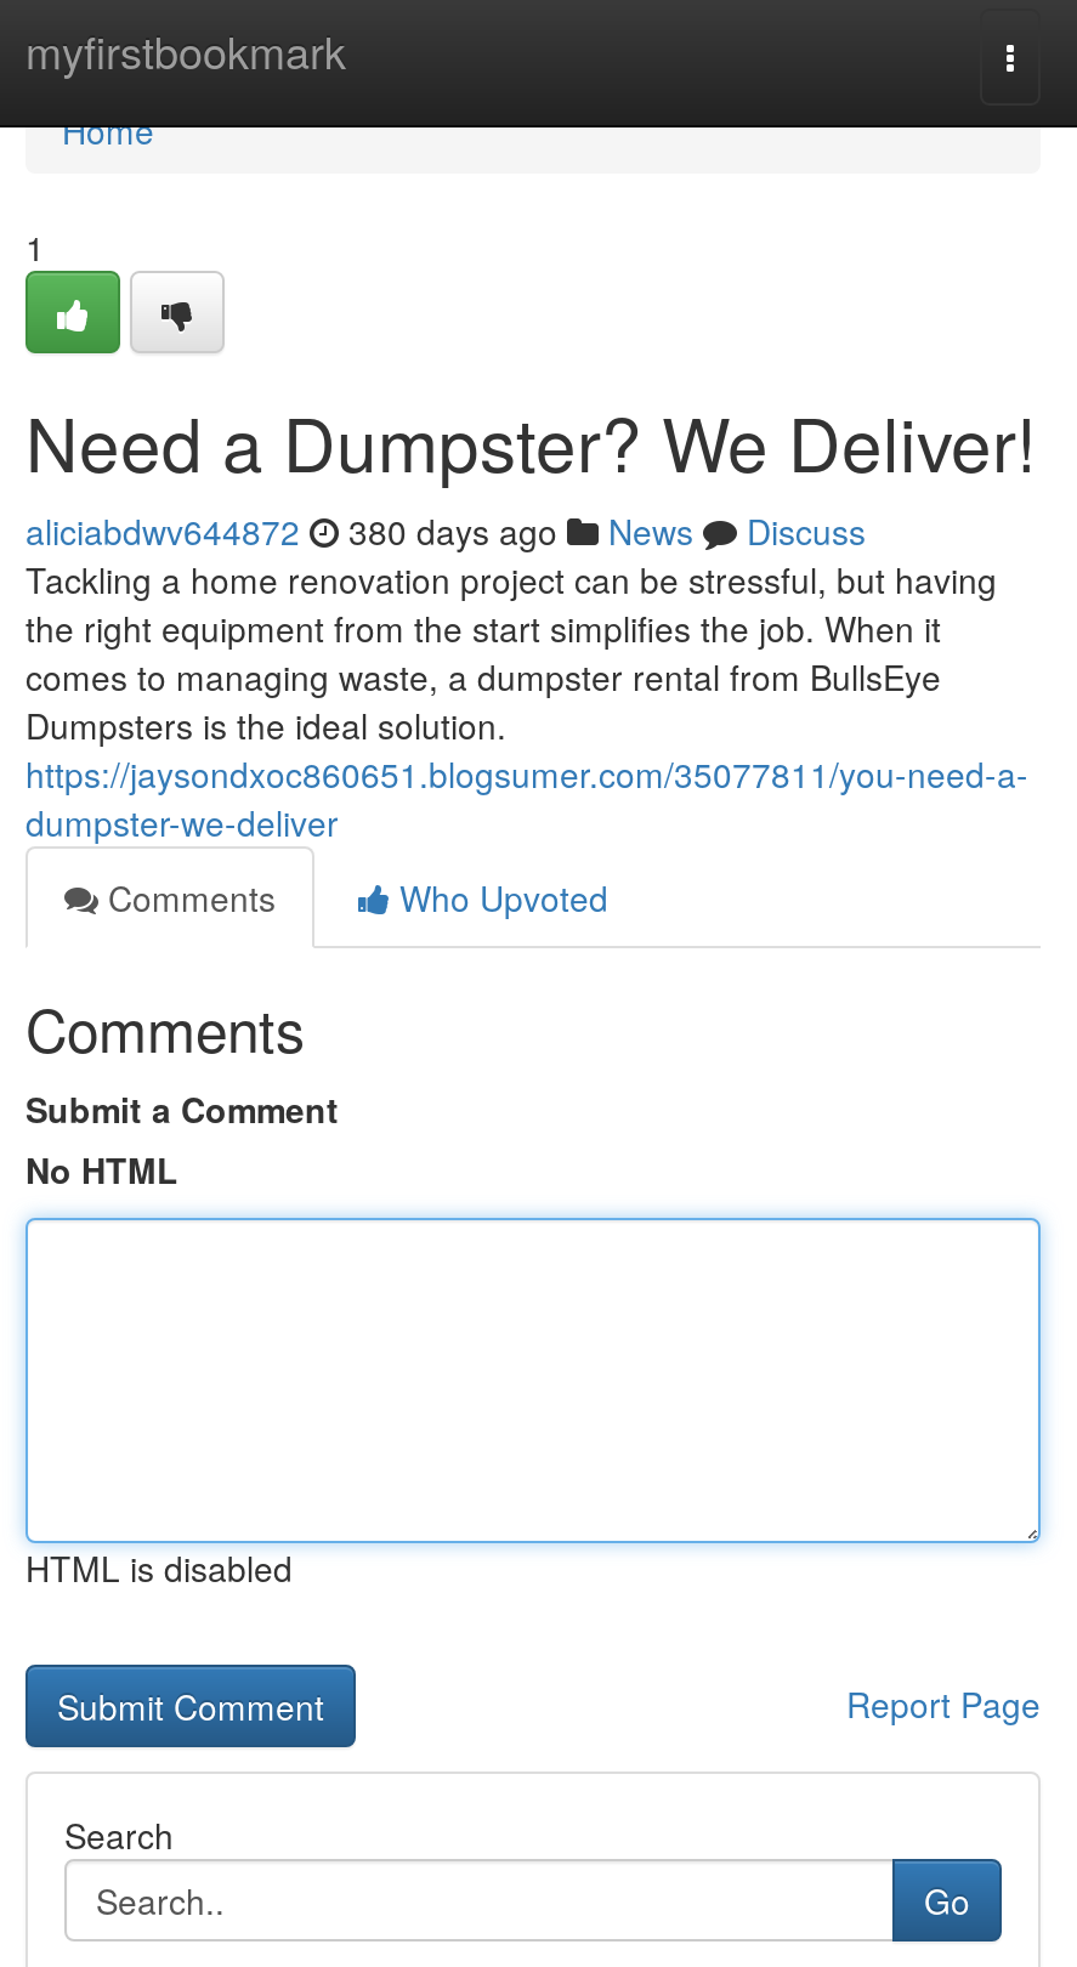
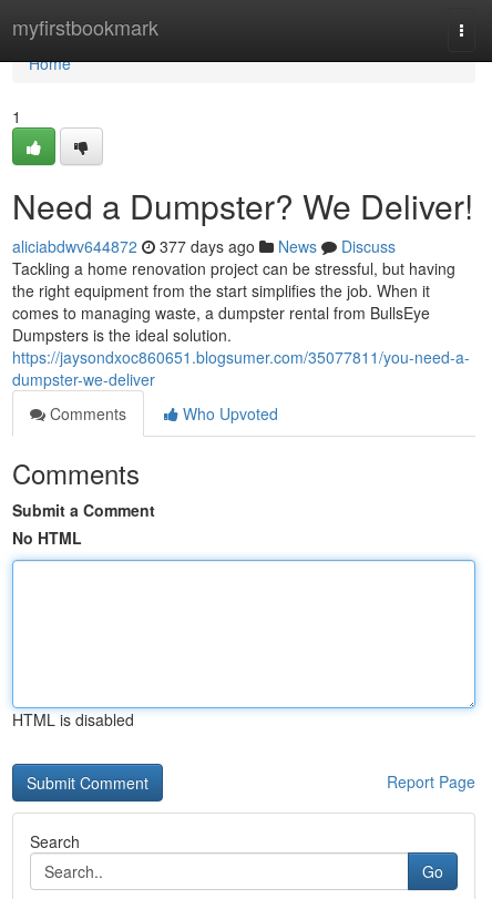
[25,506,866,555] aliciabdwv644872 380 days ago News Discuss -> [12,235,396,257] aliciabdwv644872 377 days ago News Discuss

